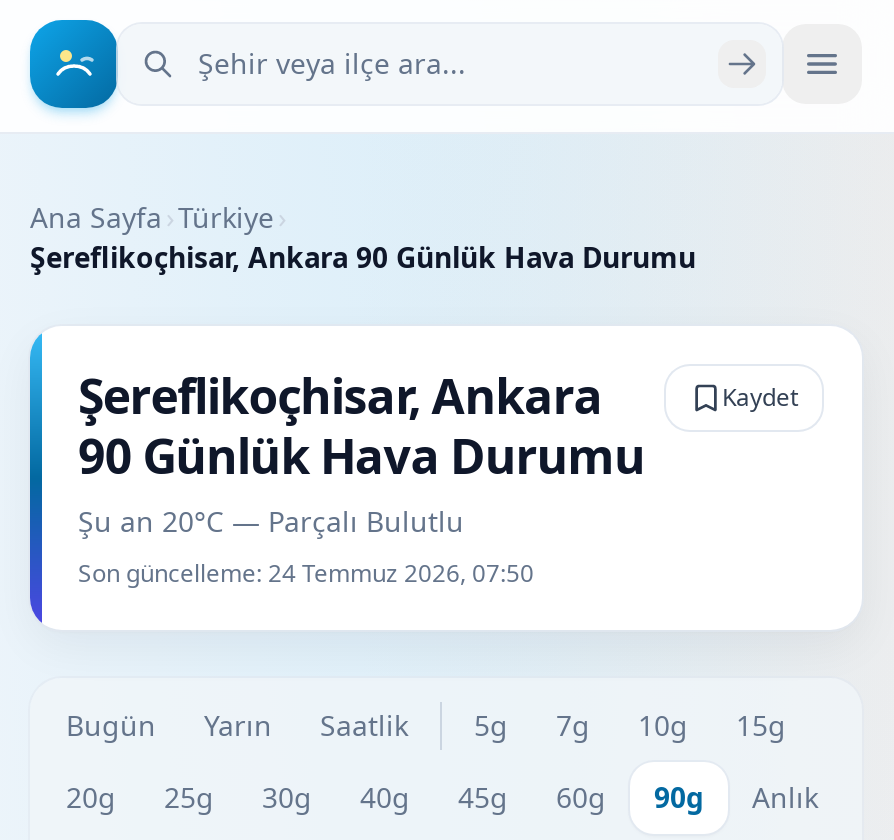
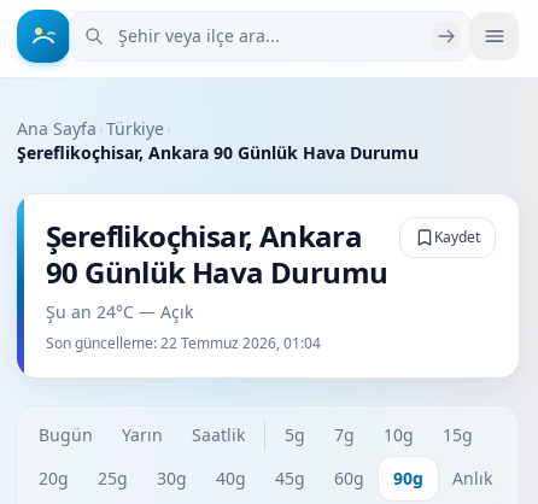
[78,502,534,590] Şu an 20°C — Parçalı Bulutlu | Son güncelleme: 24 Temmuz 2026, 07:50 -> [46,300,321,353] Şu an 24°C — Açık | Son güncelleme: 22 Temmuz 2026, 01:04

